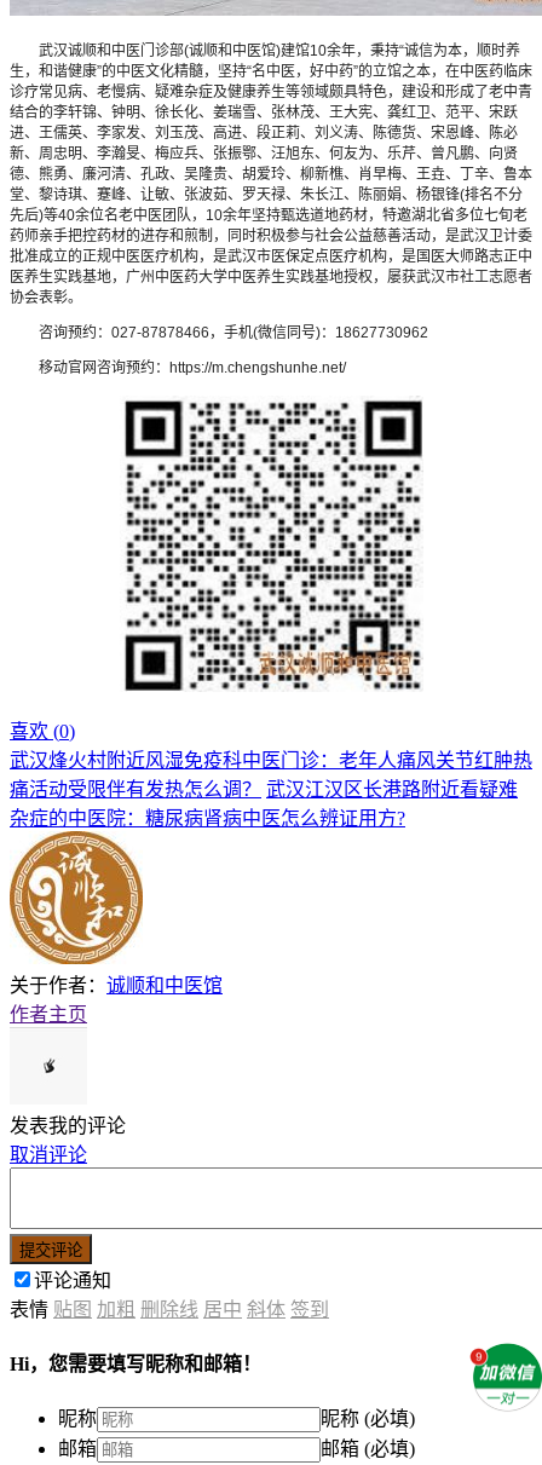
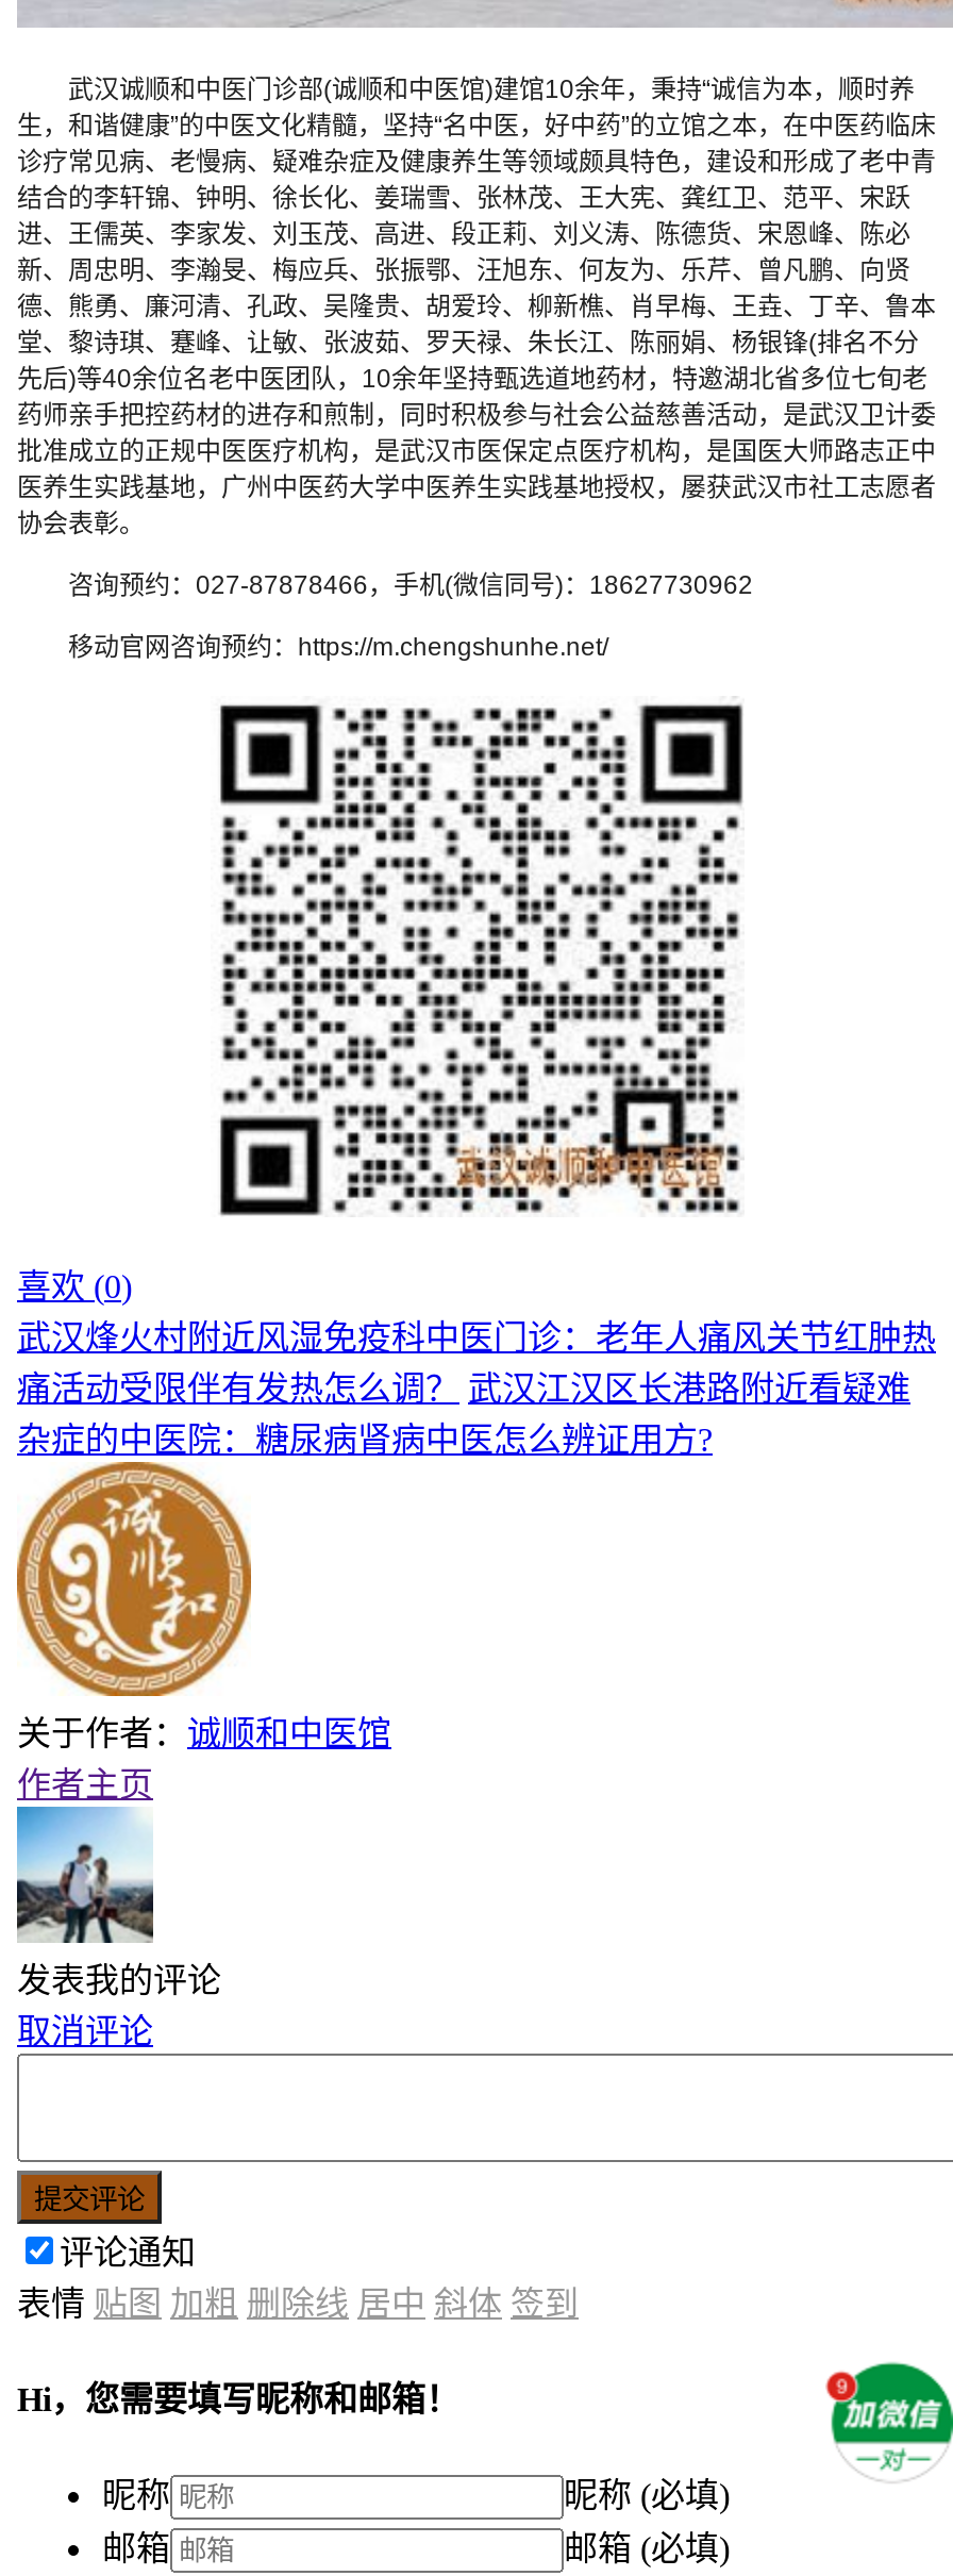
none -> [15,1807,155,1945] [image]

